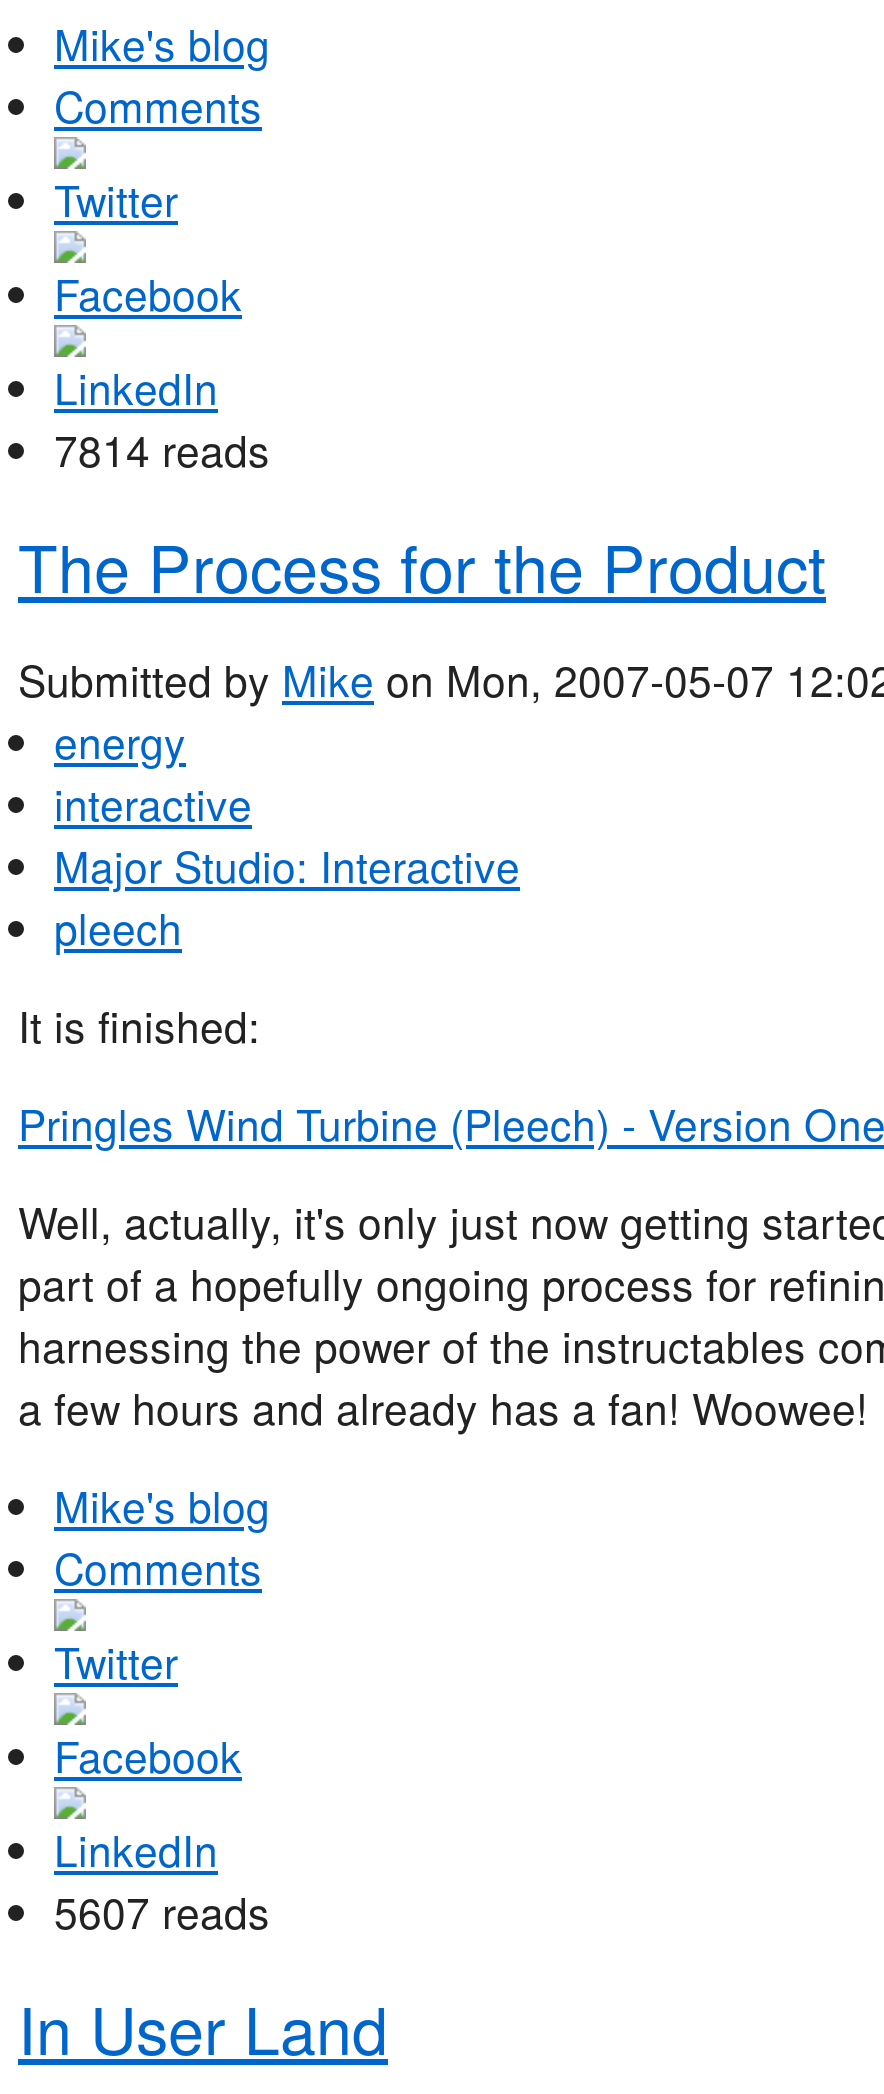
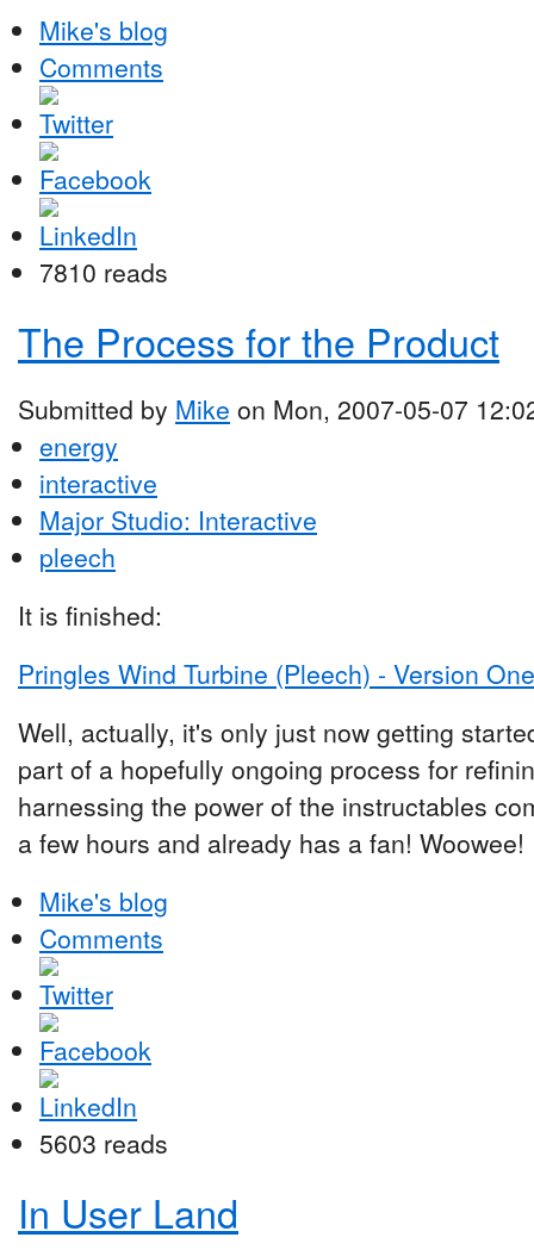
[54,419,270,479] 7814 reads -> [39,254,168,290] 7810 reads
[54,1881,270,1941] 5607 reads -> [39,1125,168,1161] 5603 reads

